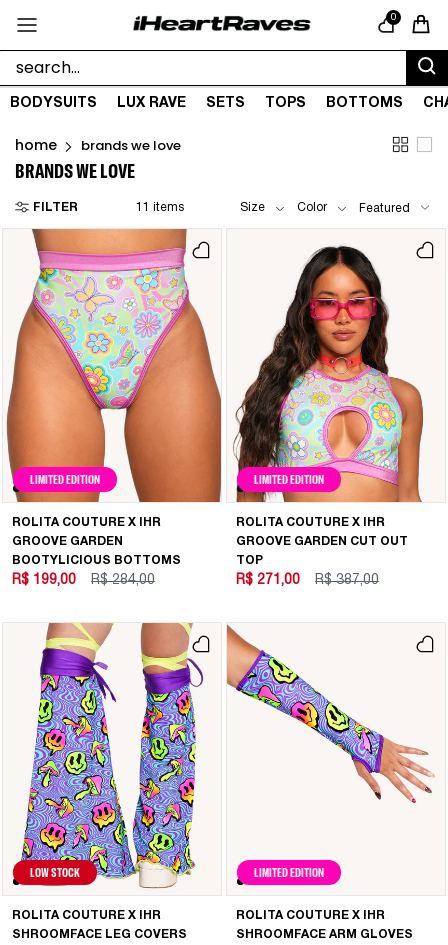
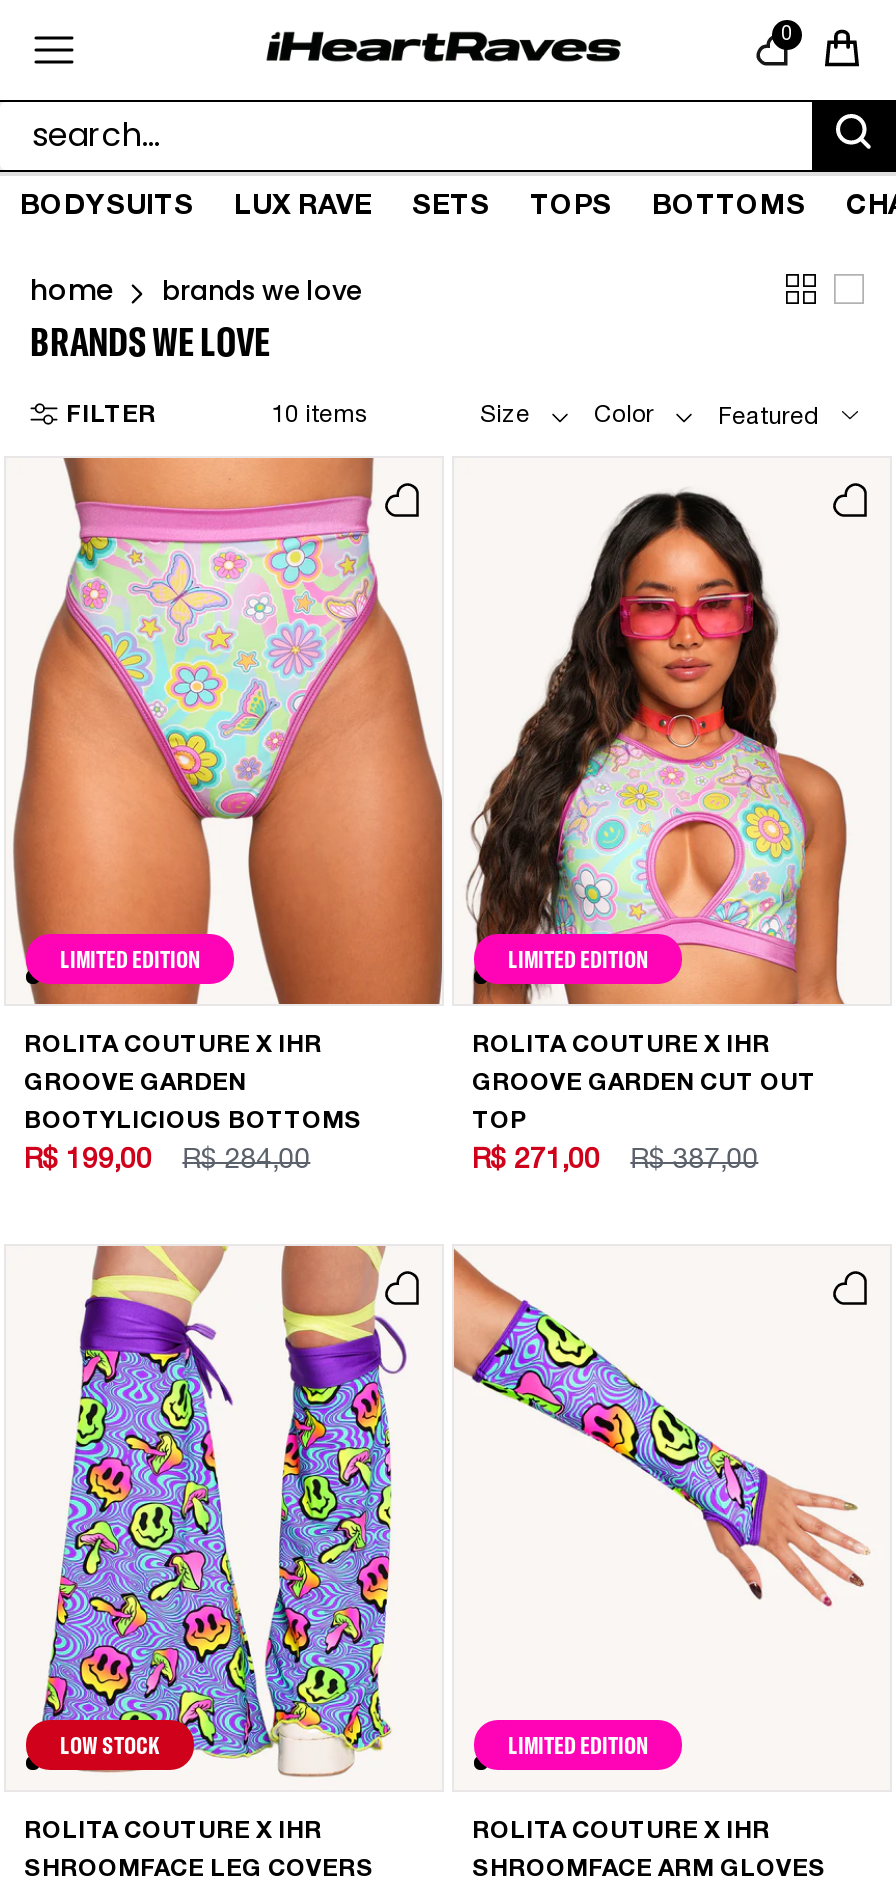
[135,202,183,213] 11 items -> [271,404,367,426] 10 items

